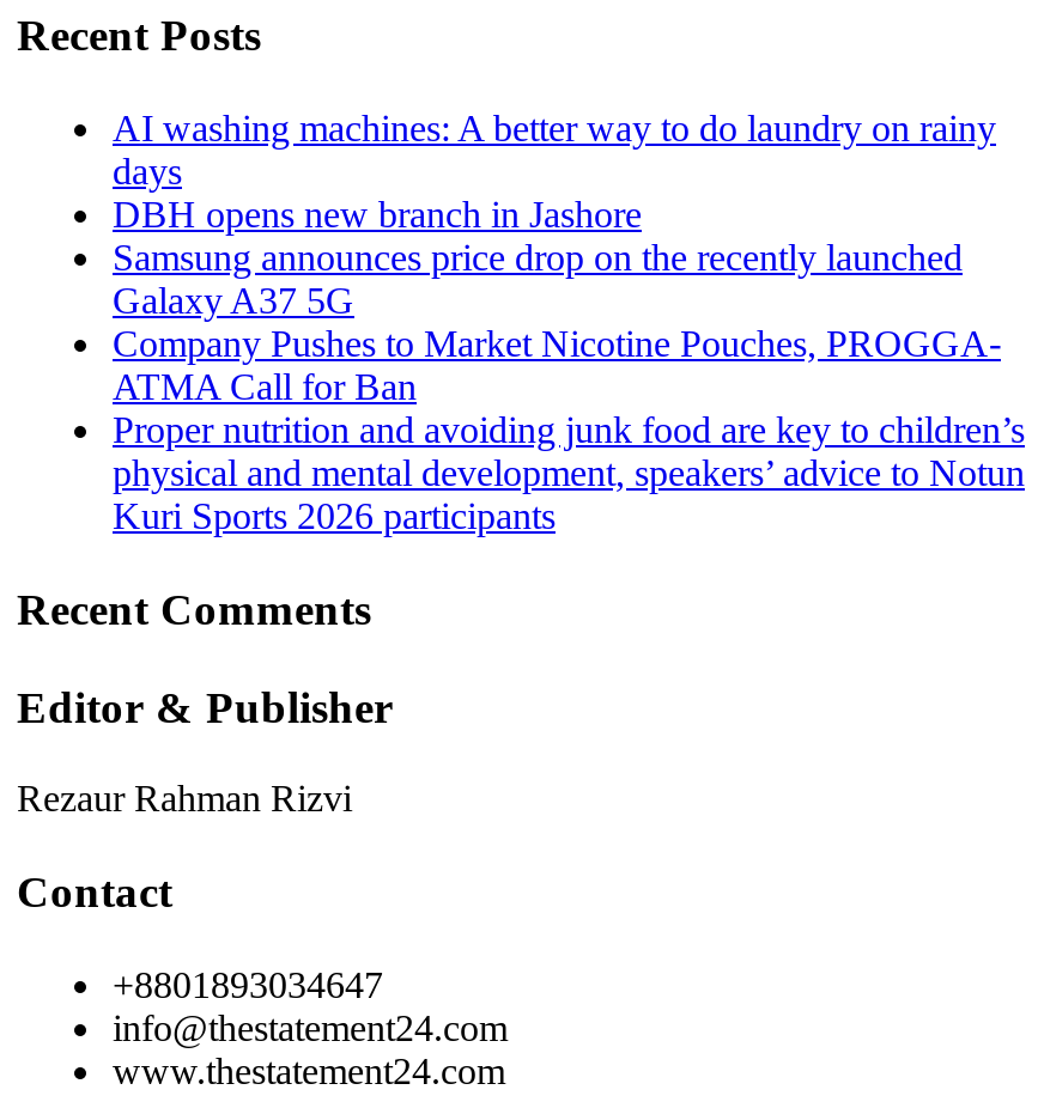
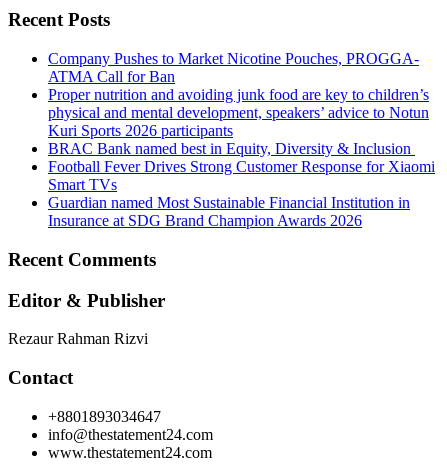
[113,108,996,321] AI washing machines: A better way to do laundry on rainy | days | DBH opens new branch in Jashore | Samsung announces price drop on the recently launched | Galaxy A37 5G -> none
moved [113,323,1025,536] -> [48,50,429,139]: Company Pushes to Market Nicotine Pouches, PROGGA- | ATMA Call for Ban | Proper nutrition and avoiding junk food are key to children’s | physical and mental development, speakers’ advice to Notun | Kuri Sports 2026 participants
none -> [48,140,435,229] BRAC Bank named best in Equity, Diversity & Inclusion | Football Fever Drives Strong Customer Response for Xiaomi | Smart TVs | Guardian named Most Sustainable Financial Institution in | Insurance at SDG Brand Champion Awards 2026

